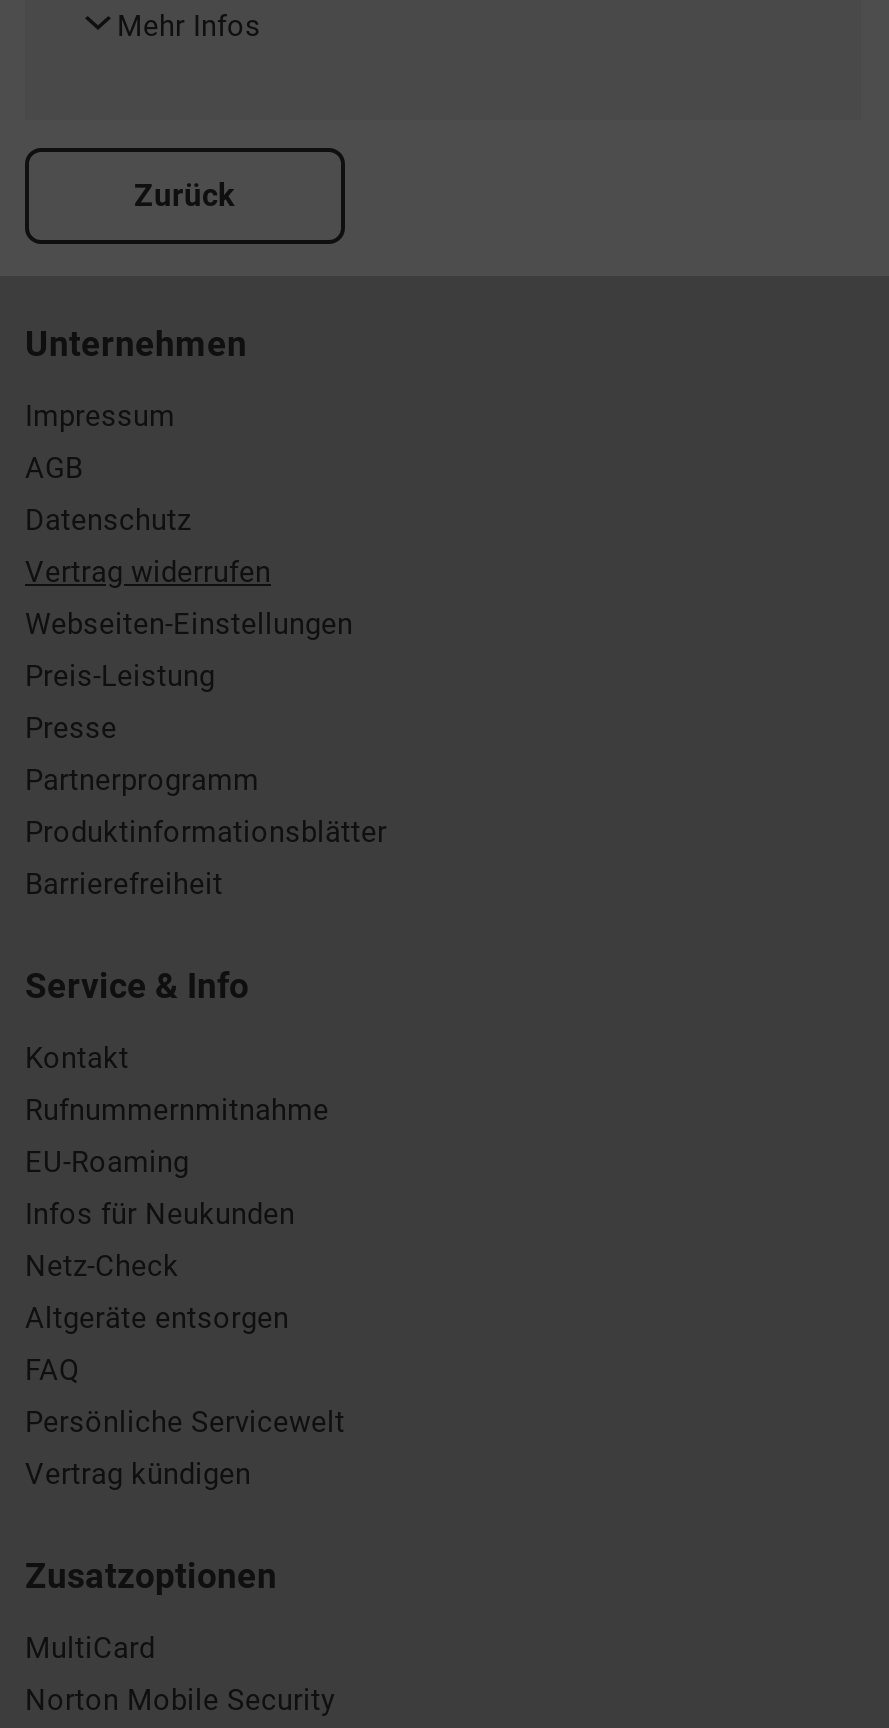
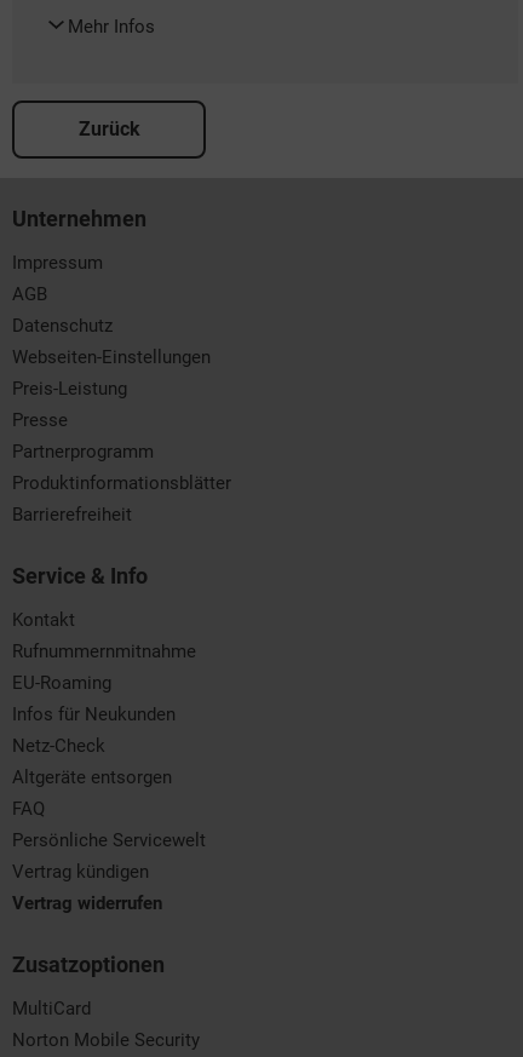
moved [25,554,271,590] -> [12,892,162,914]: Vertrag widerrufen
moved [25,606,387,1492] -> [12,346,231,883]: Webseiten-Einstellungen | Preis-Leistung | Presse | ... | Persönliche Servicewelt | Vertrag kündigen

